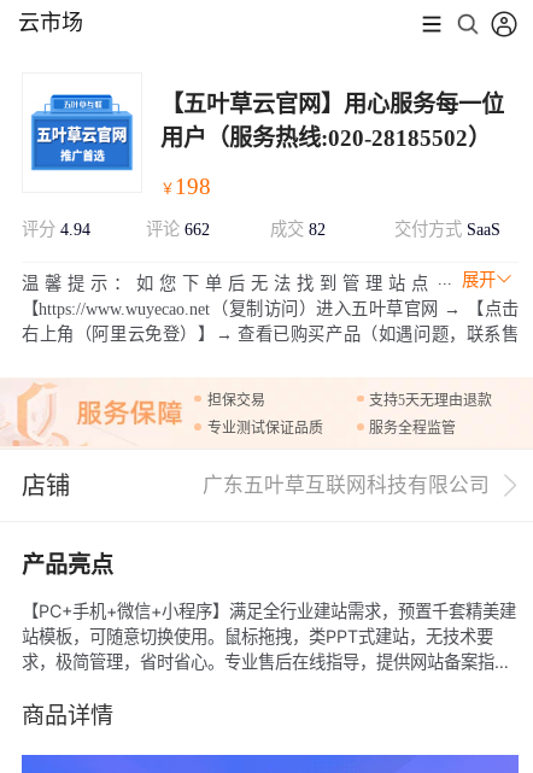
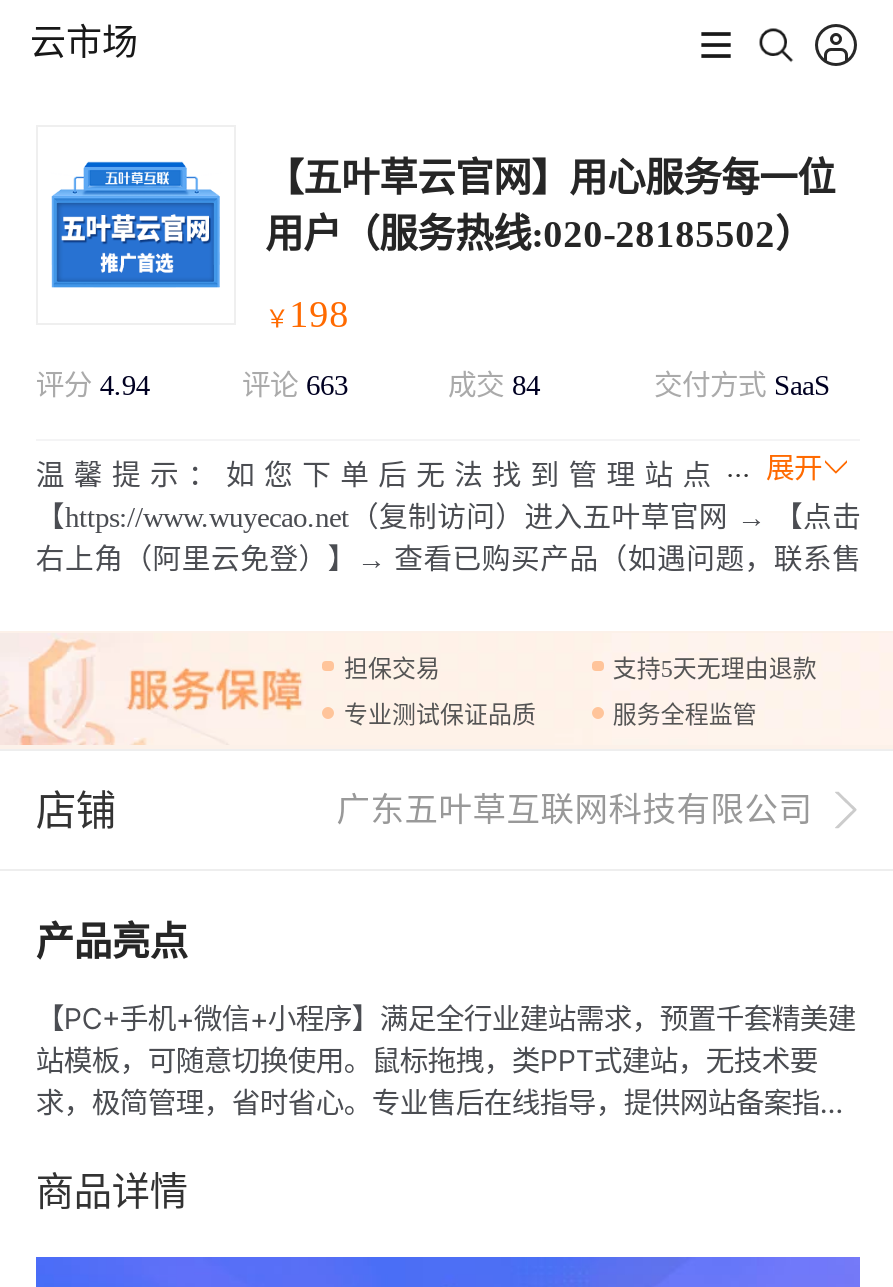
[146,220,210,239] 评论662 -> [242,369,348,401] 评论663
[270,220,326,239] 成交82 -> [448,369,540,401] 成交84

